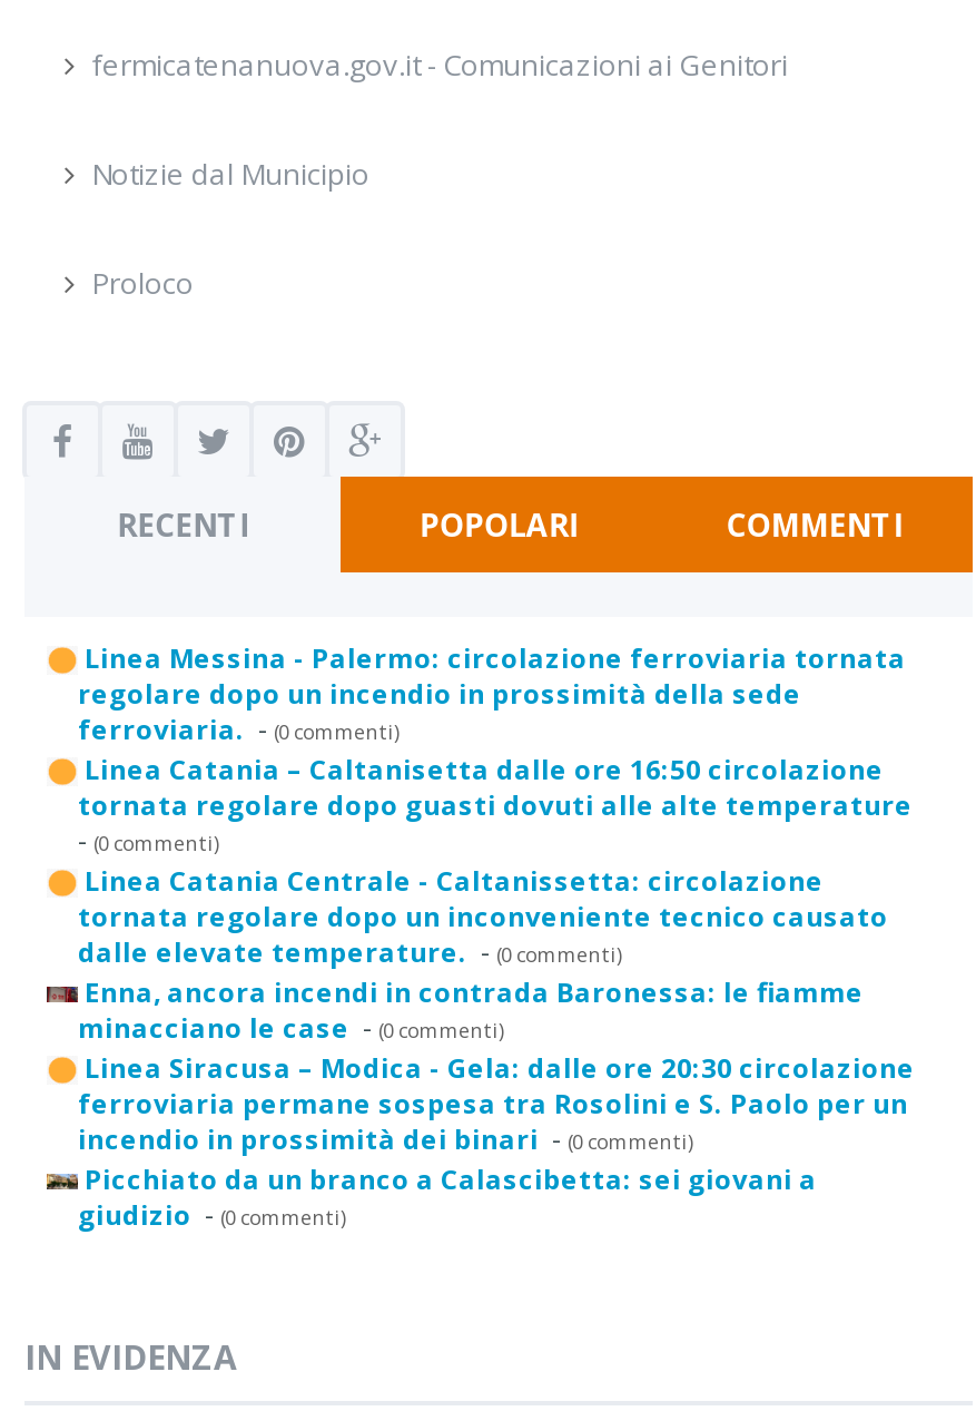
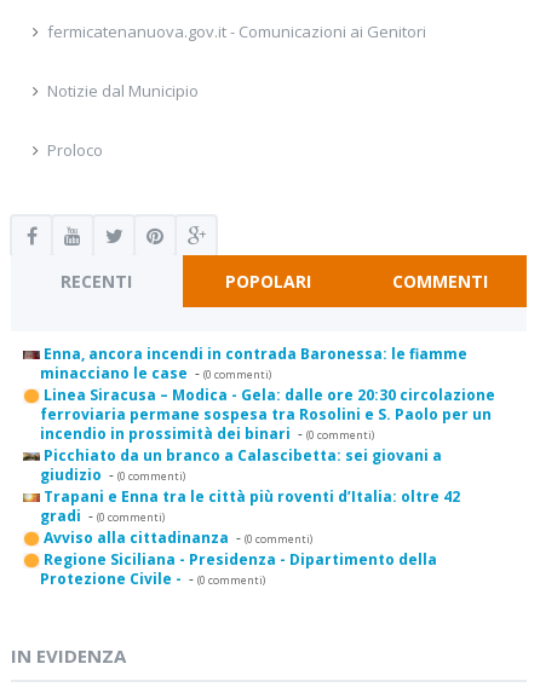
[78,639,913,971] Linea Messina - Palermo: circolazione ferroviaria tornata | regolare dopo un incendio in prossimità della sede | ferroviaria. - (0 commenti) | Linea Catania – Caltanisetta dalle ore 16:50 circolazione | tornata regolare dopo guasti dovuti alle alte temperature | - (0 commenti) | Linea Catania Centrale - Caltanissetta: circolazione | tornata regolare dopo un inconveniente tecnico causato | dalle elevate temperature. - (0 commenti) -> none
moved [78,974,915,1234] -> [40,344,495,485]: Enna, ancora incendi in contrada Baronessa: le fiamme | minacciano le case - (0 commenti) | Linea Siracusa – Modica - Gela: dalle ore 20:30 circolazione | ferroviaria permane sospesa tra Rosolini e S. Paolo per un | incendio in prossimità dei binari - (0 commenti) | Picchiato da un branco a Calascibetta: sei giovani a | giudizio - (0 commenti)
none -> [40,486,460,589] Trapani e Enna tra le città più roventi d’Italia: oltre 42 | gradi - (0 commenti) | Avviso alla cittadinanza - (0 commenti) | Regione Siciliana - Presidenza - Dipartimento della | Protezione Civile - - (0 commenti)

